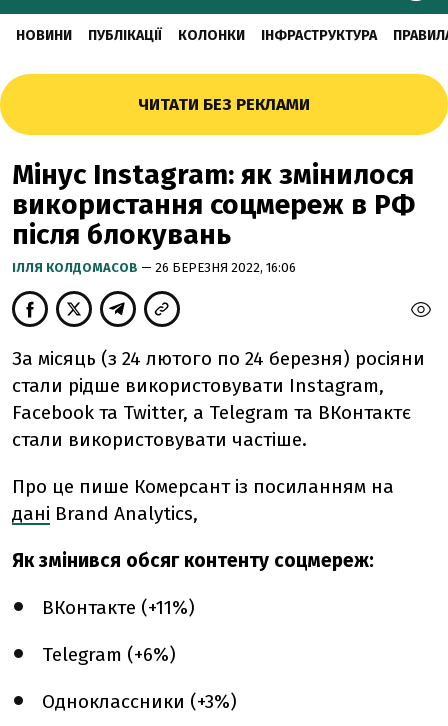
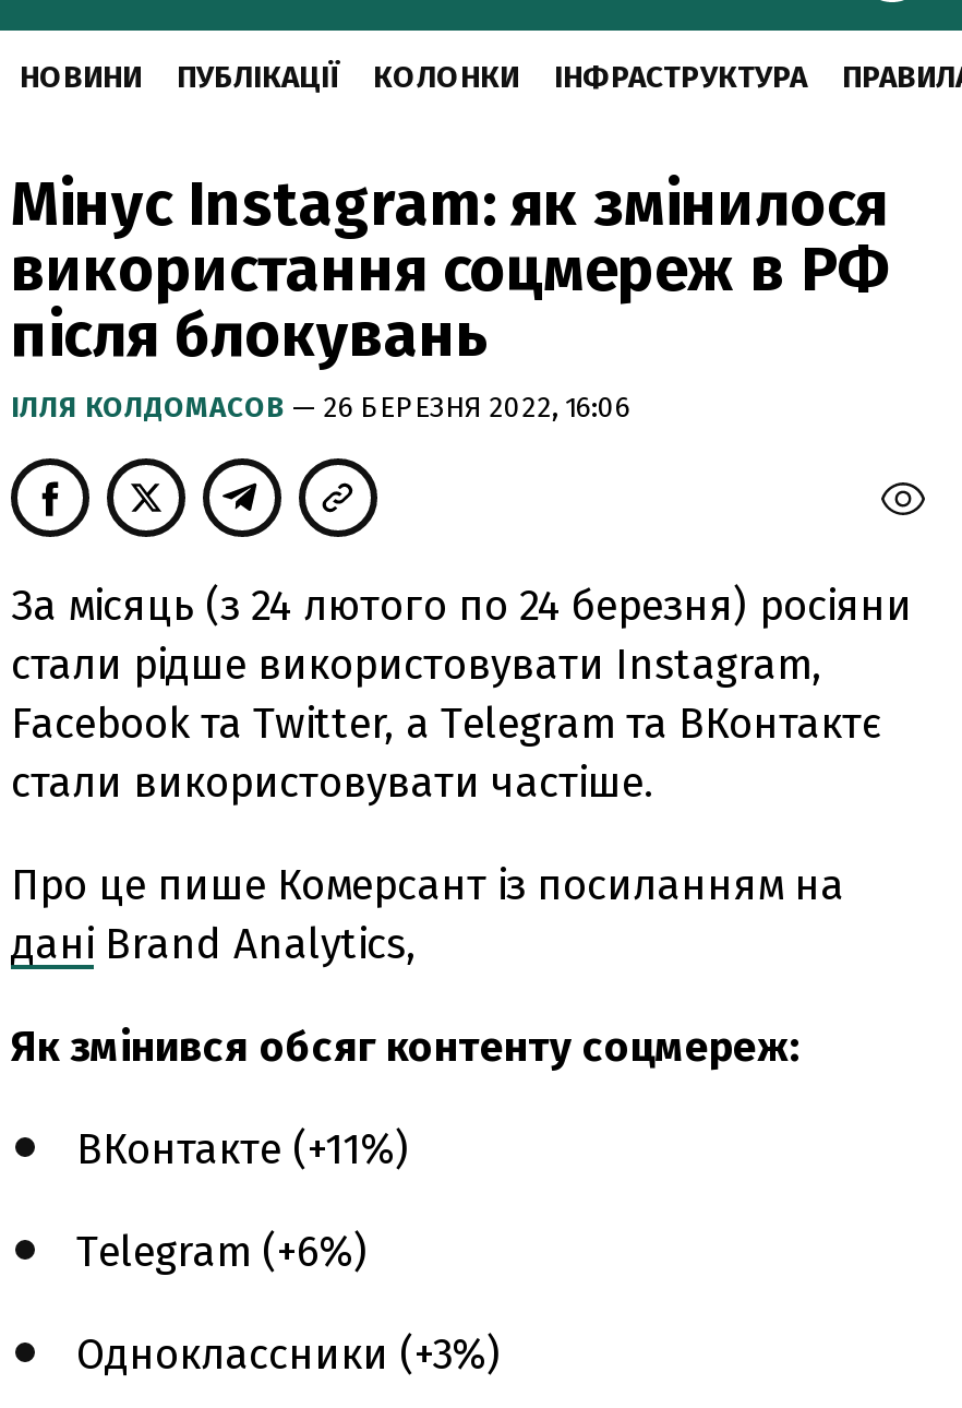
[138,94,310,115] ЧИТАТИ БЕЗ РЕКЛАМИ -> none

